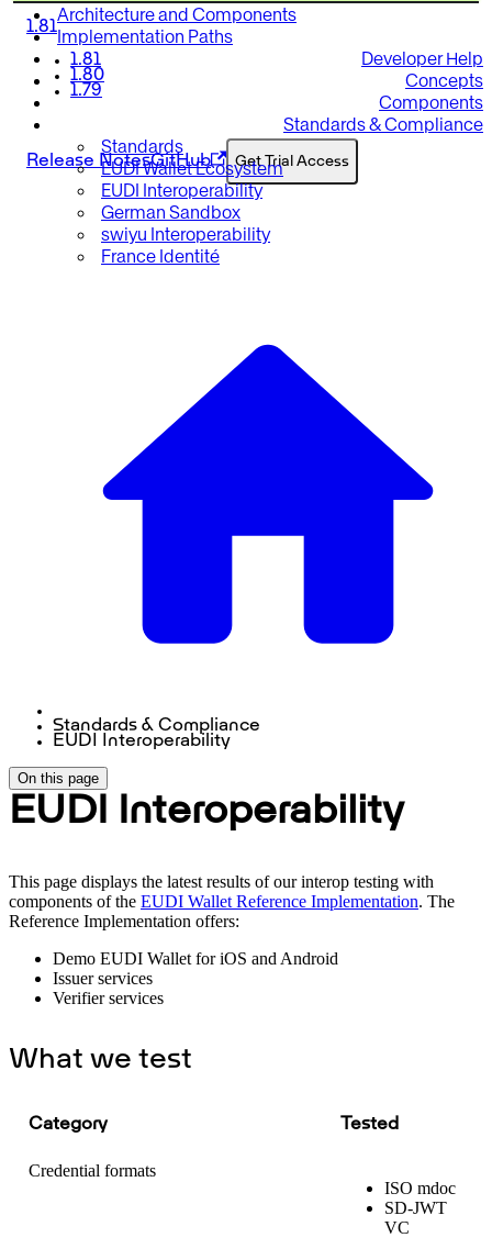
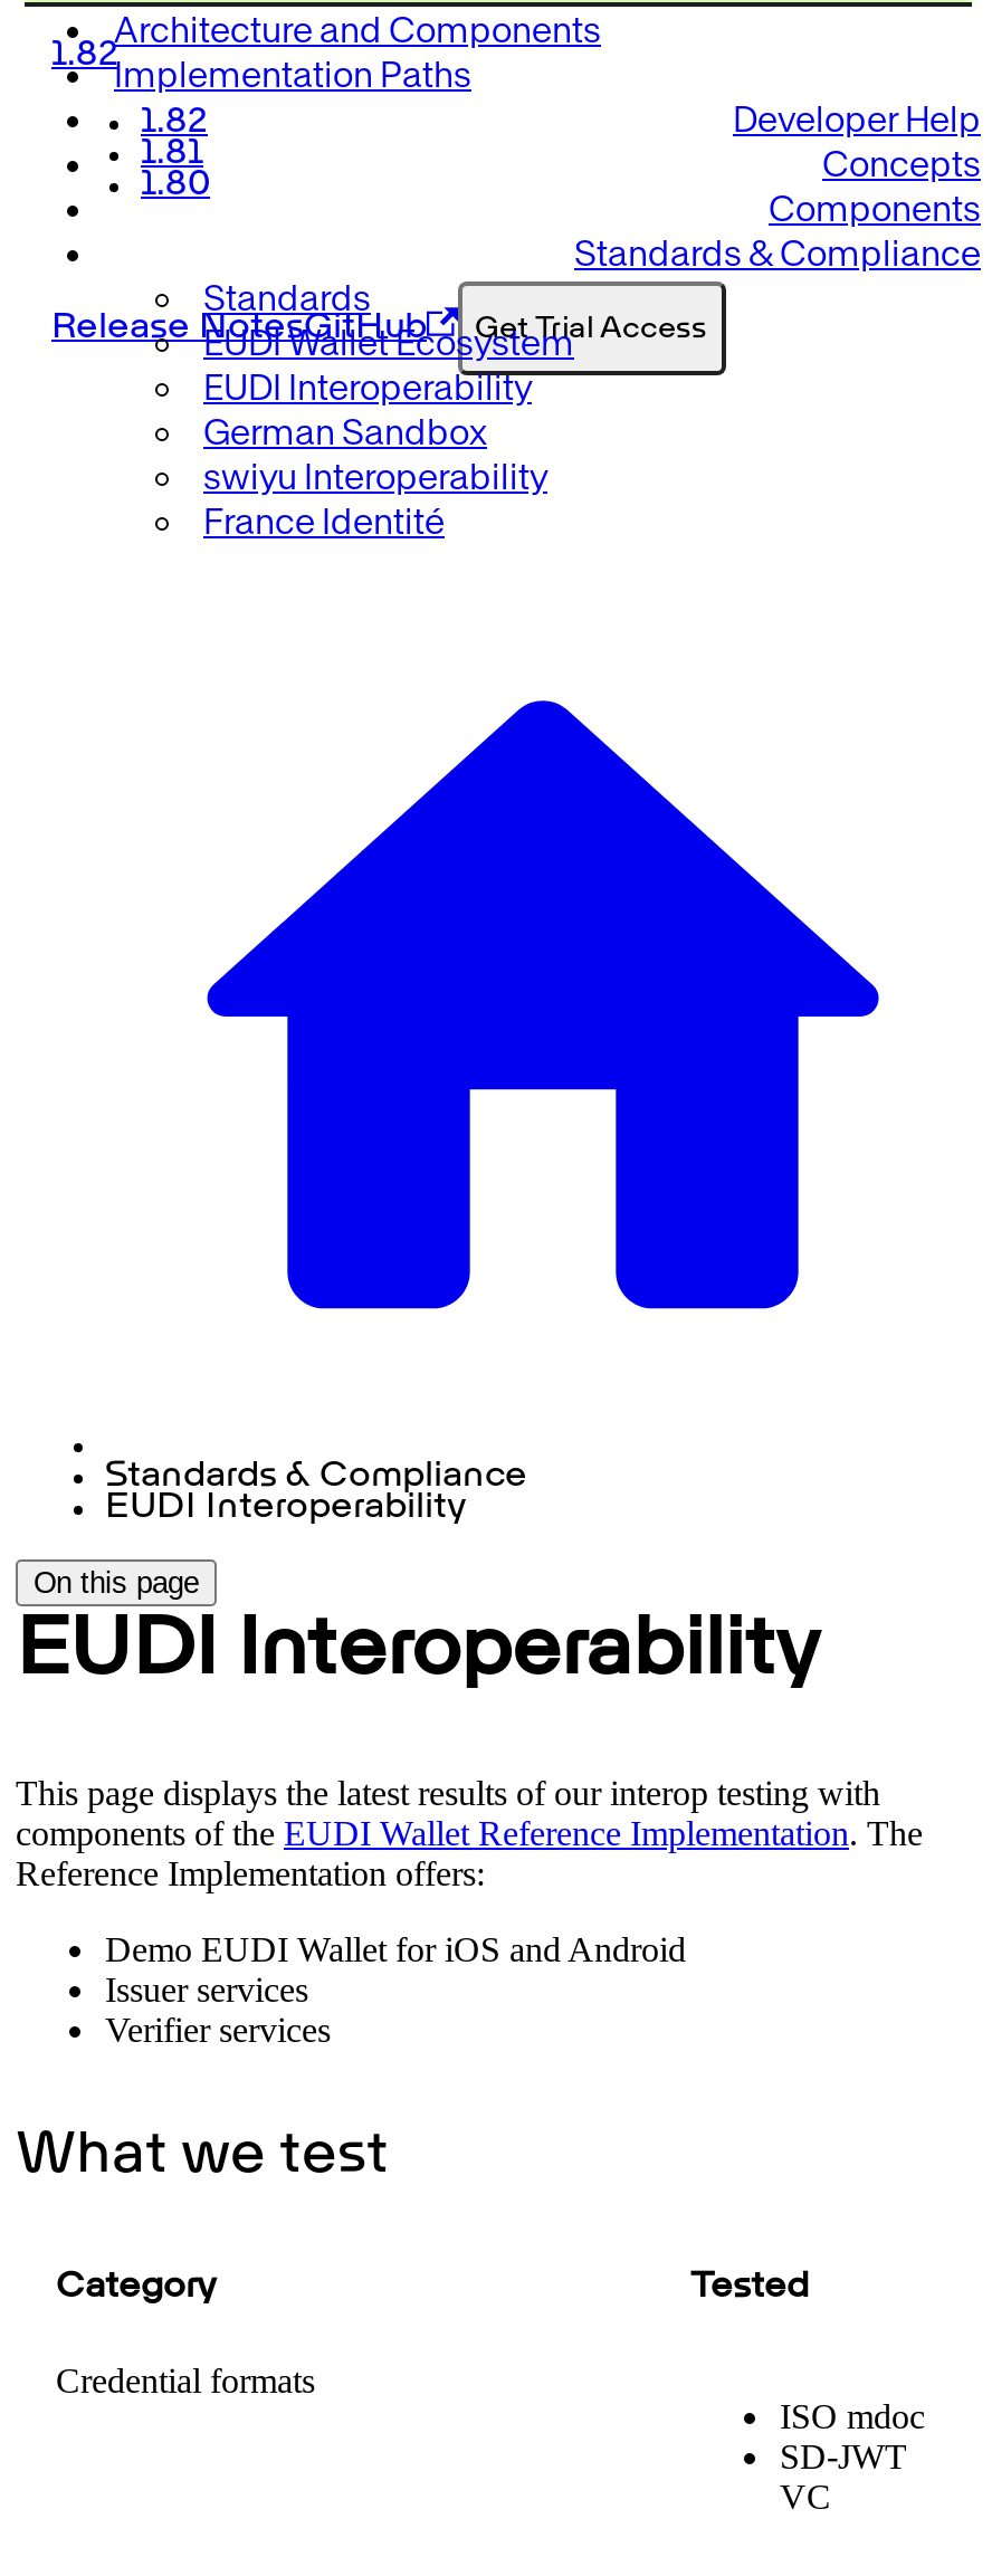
[26,20,57,35] 1.81 -> [51,40,208,139] 1.82 | 1.82
[70,83,102,99] 1.79 -> none

